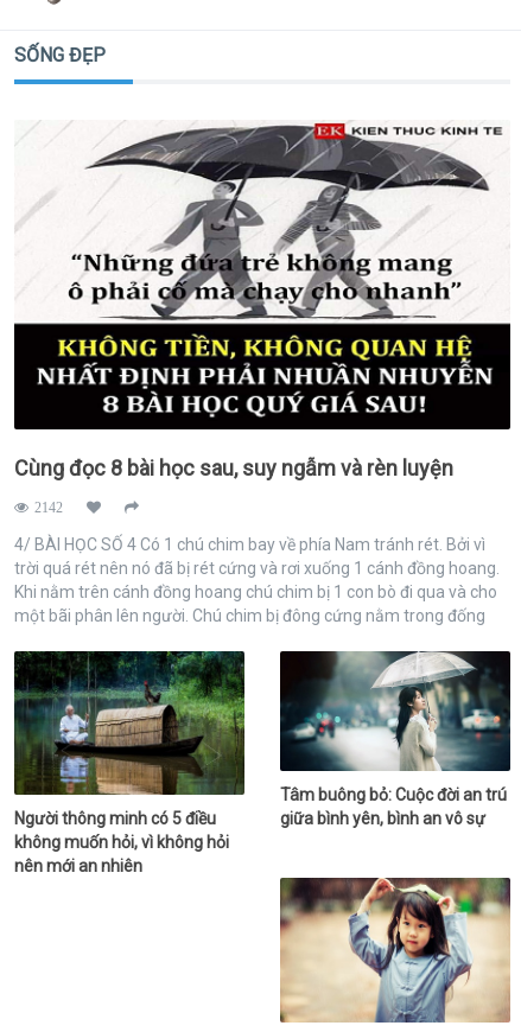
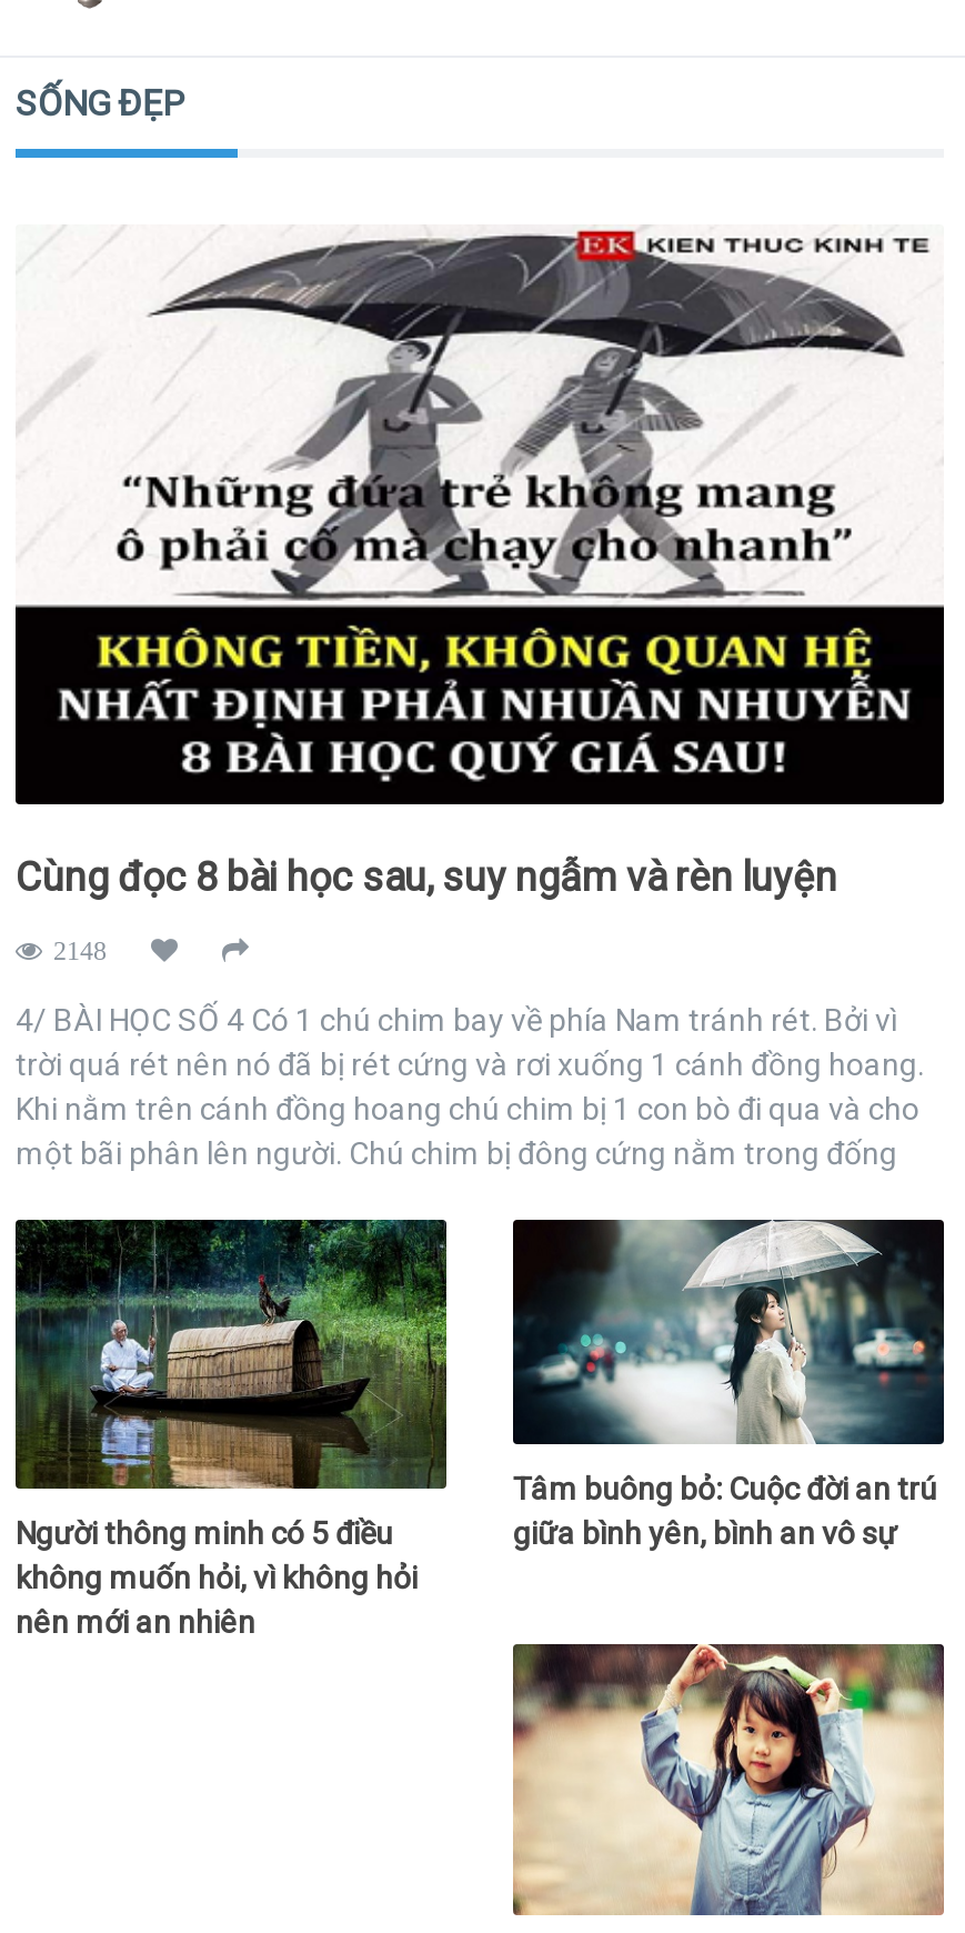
[34,500,63,515] 2142 -> [53,937,107,964] 2148

